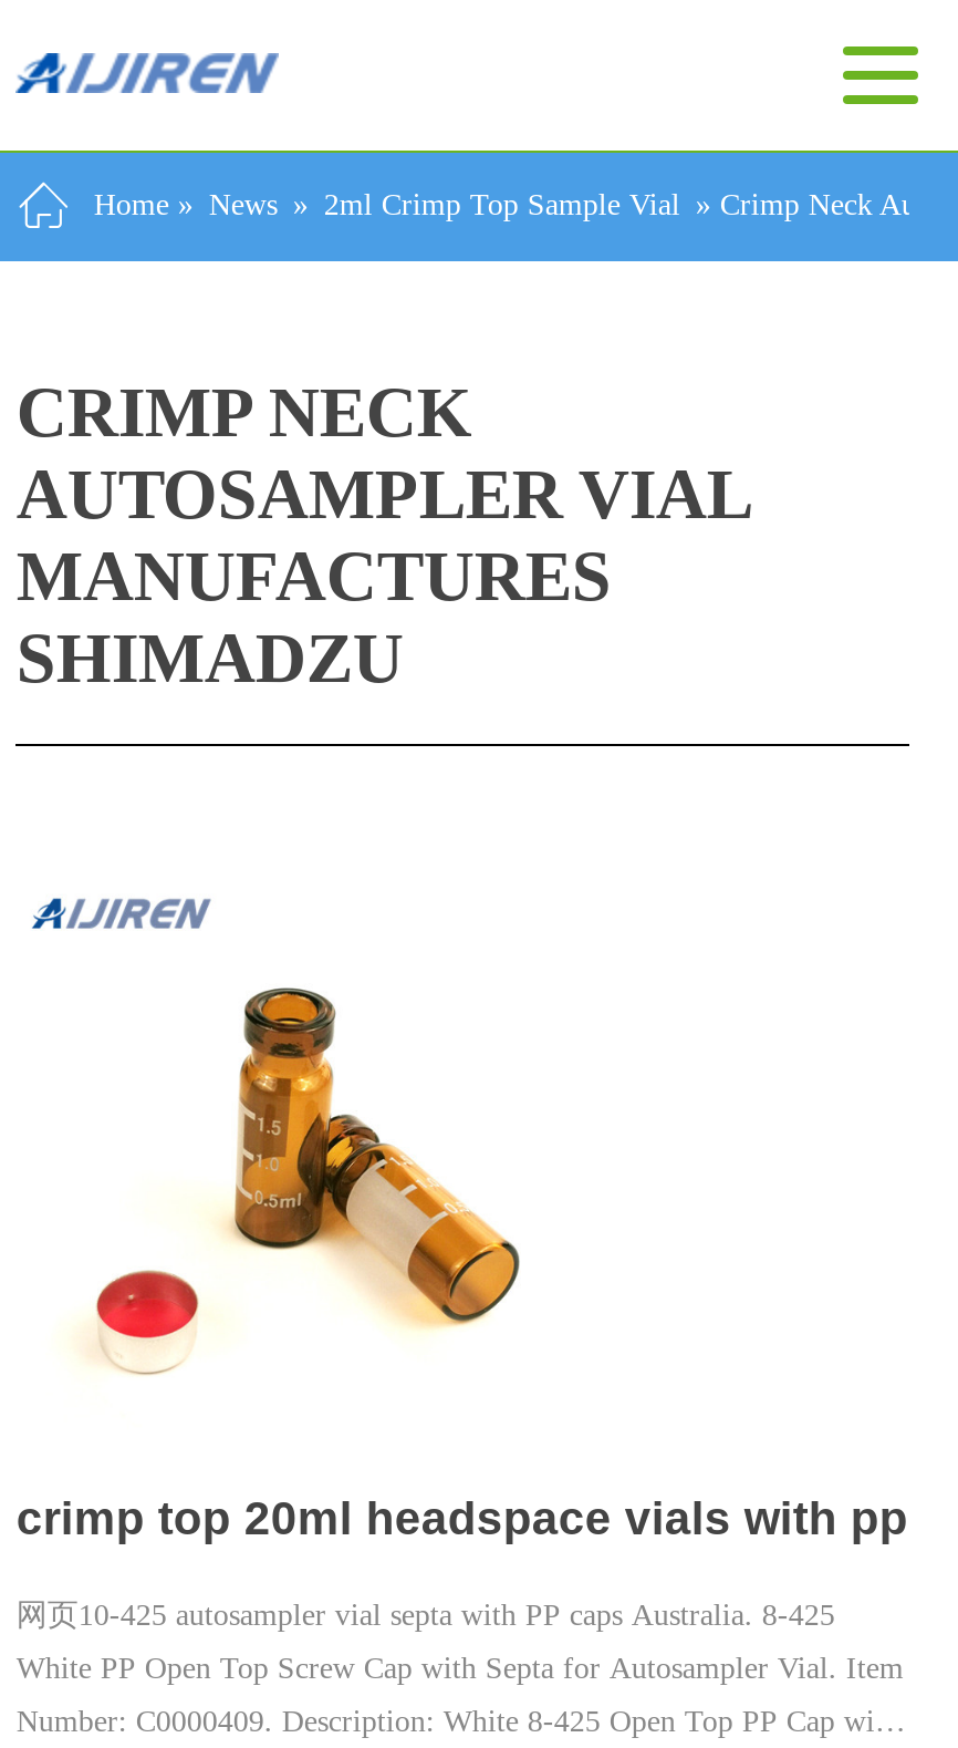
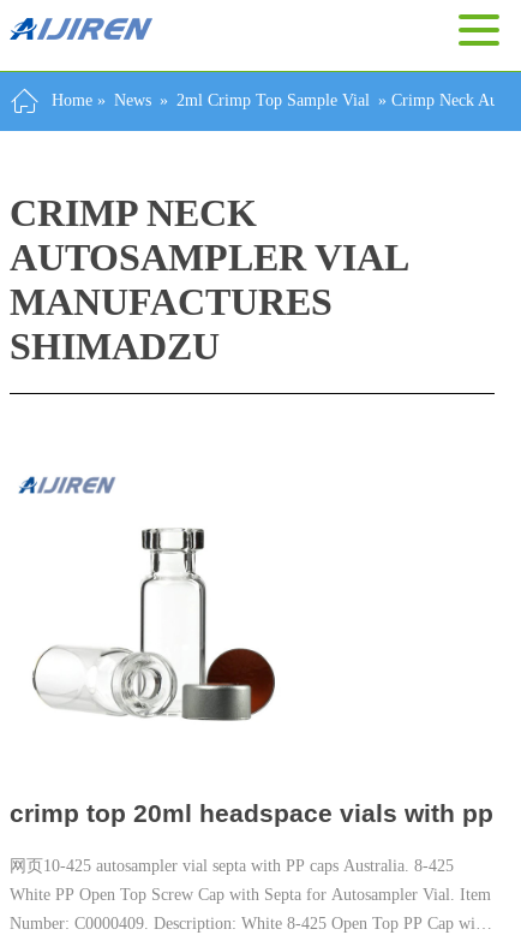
[58,985,522,1377] [image] -> [31,525,283,735] [image]

